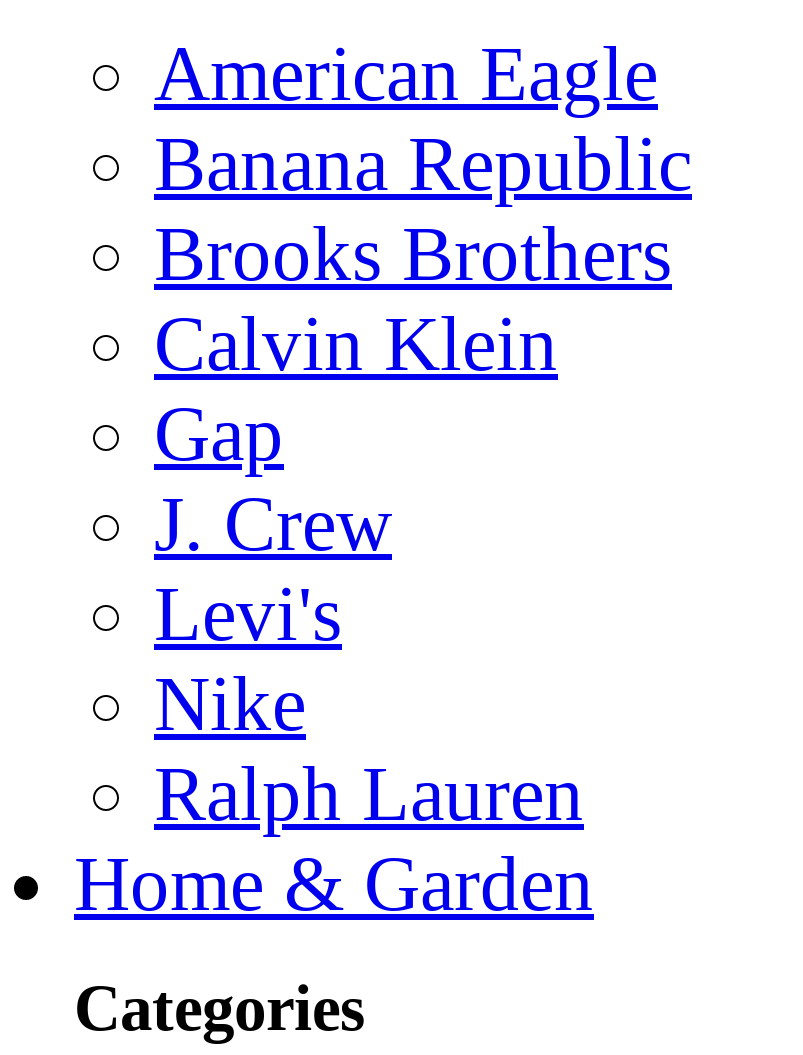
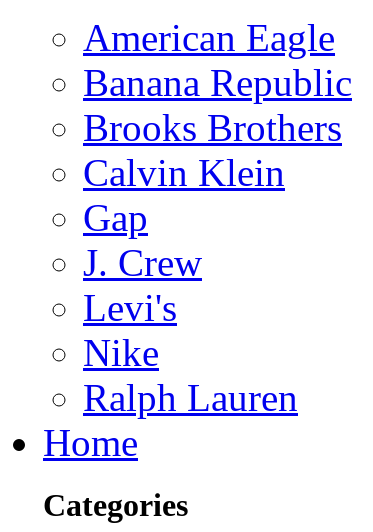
[74,840,594,926] Home & Garden -> [43,421,138,464] Home

